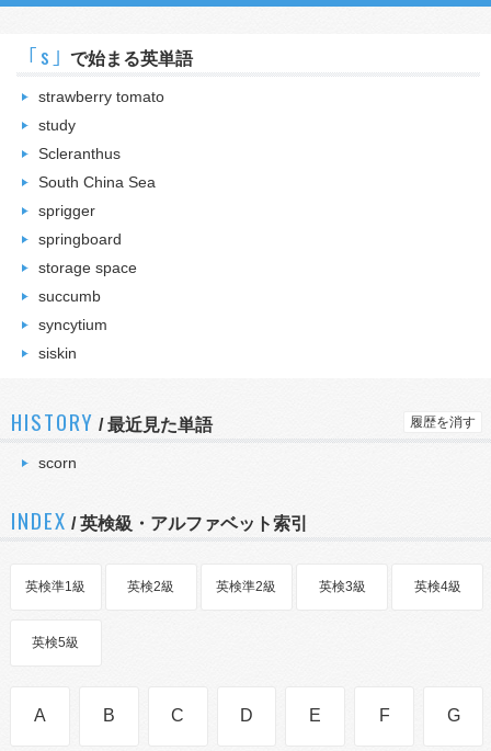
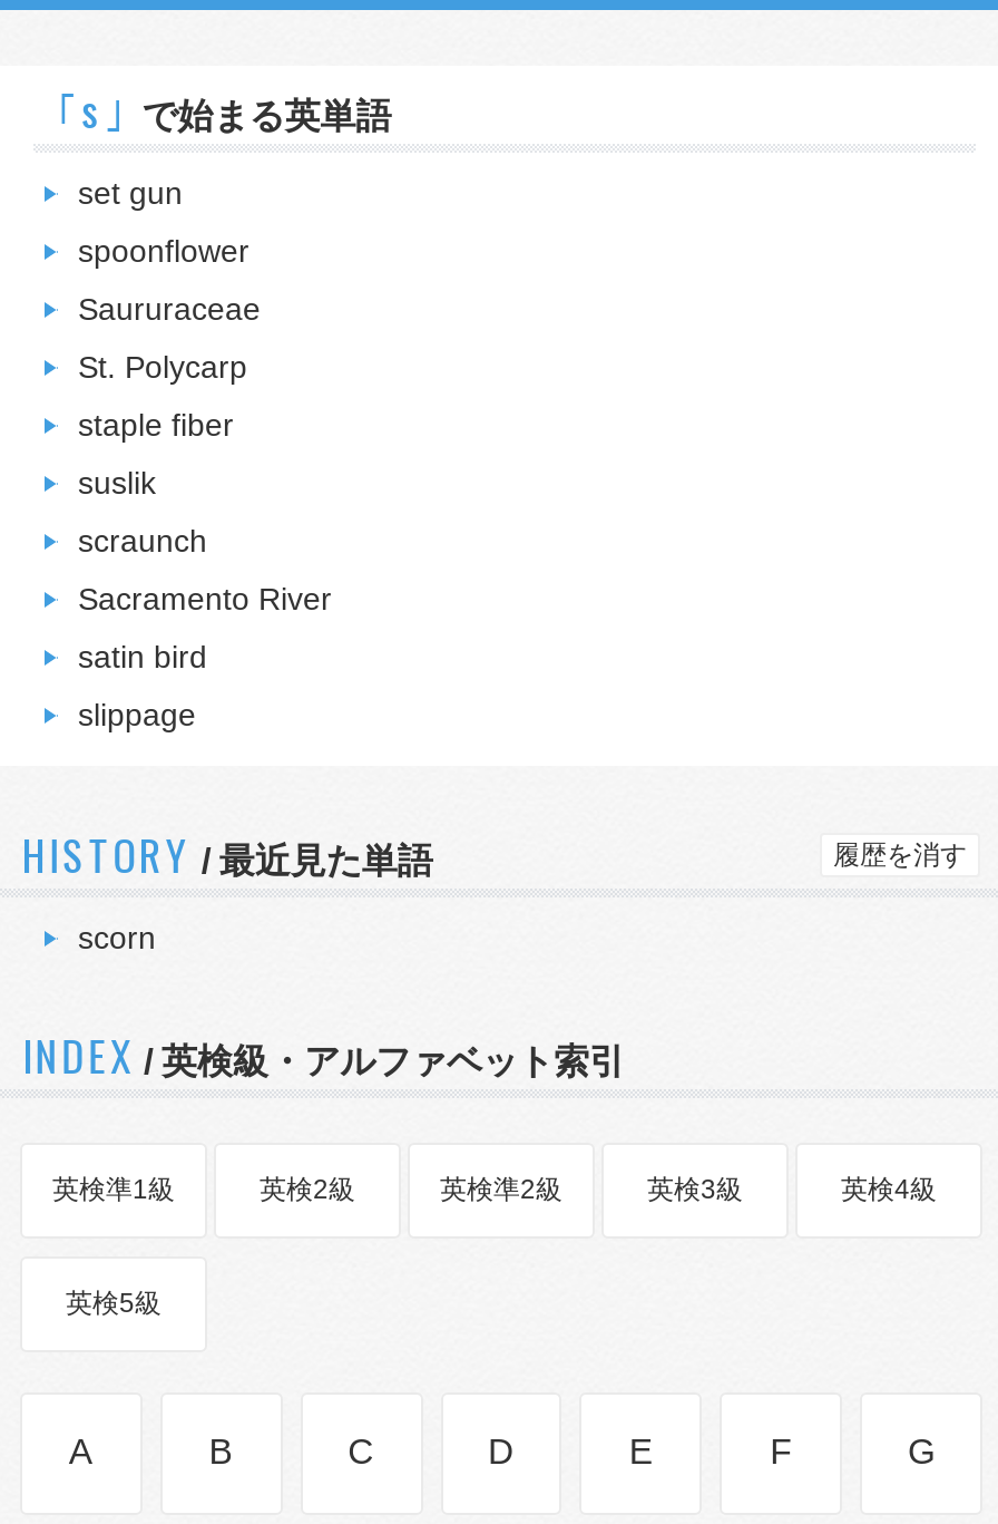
[38,88,164,105] strawberry tomato -> [78,175,183,211] set gun
[38,116,76,134] study -> [78,233,250,269] spoonflower
[38,145,121,162] Scleranthus -> [78,291,261,327] Saururaceae
[38,173,156,191] South China Sea -> [78,349,247,385] St. Polycarp
[38,202,95,219] sprigger -> [78,407,234,443] staple fiber
[38,230,122,248] springboard -> [78,465,156,501] suslik
[38,259,137,276] storage space -> [78,523,207,559] scraunch
[38,287,101,305] succumb -> [78,581,332,617] Sacramento River
[38,316,107,333] syncytium -> [78,639,207,674] satin bird
[38,344,77,362] siskin -> [78,697,196,732] slippage

